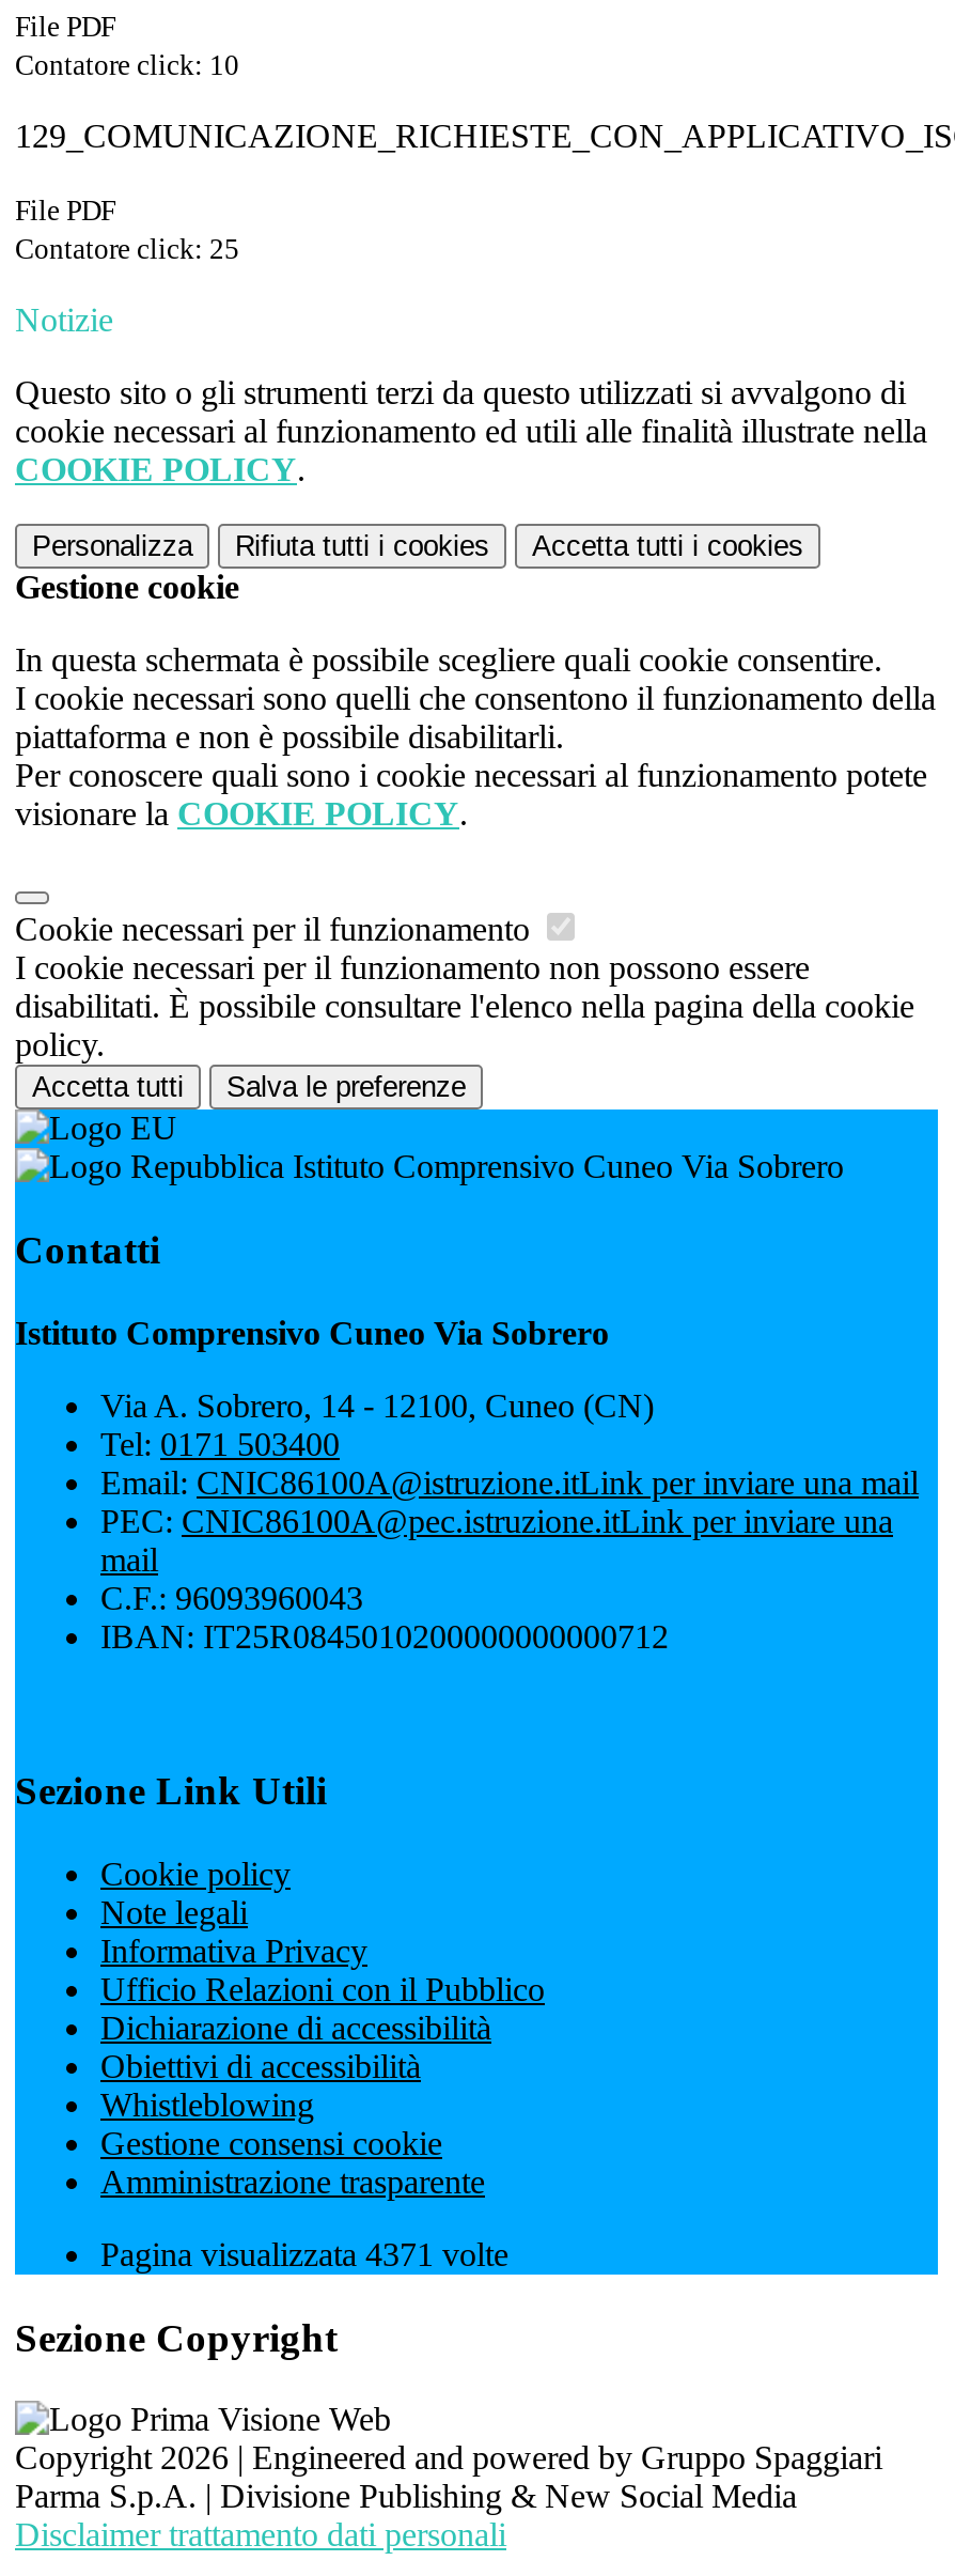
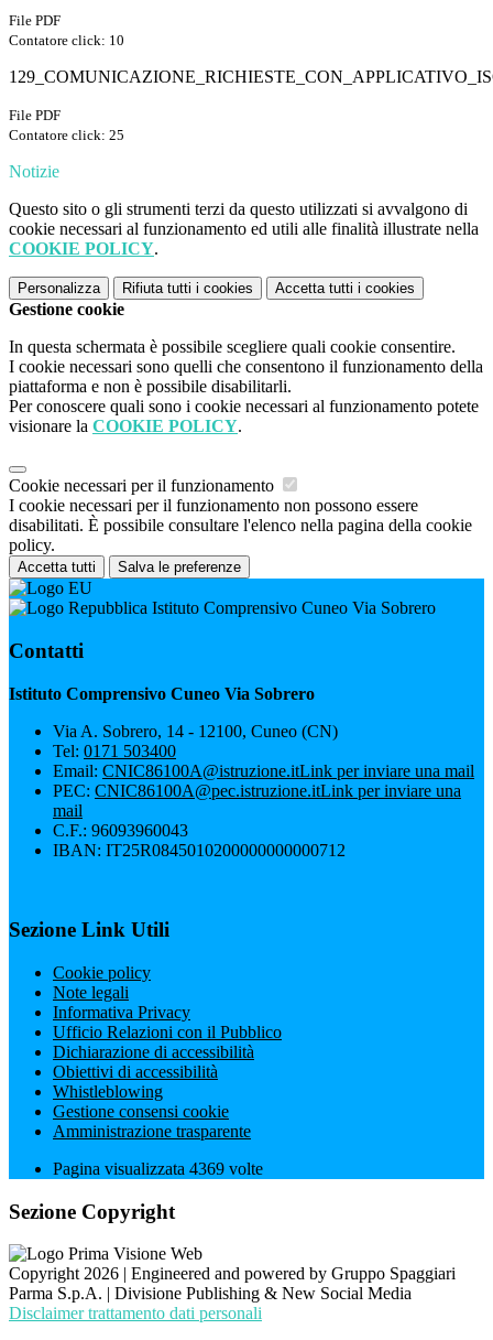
[100,2236,508,2272] Pagina visualizzata 4371 volte -> [53,1159,263,1178] Pagina visualizzata 4369 volte

